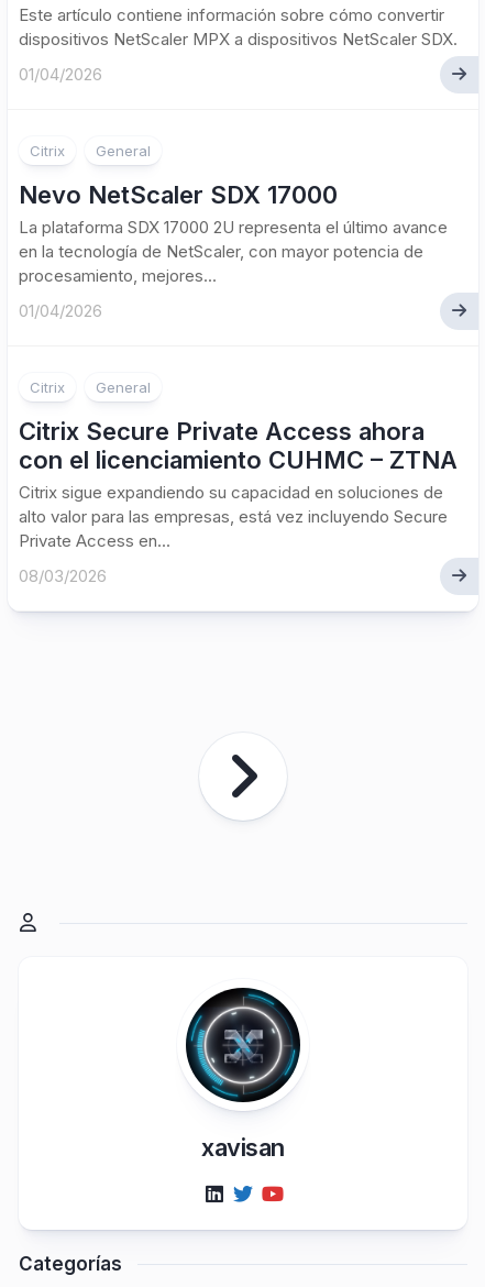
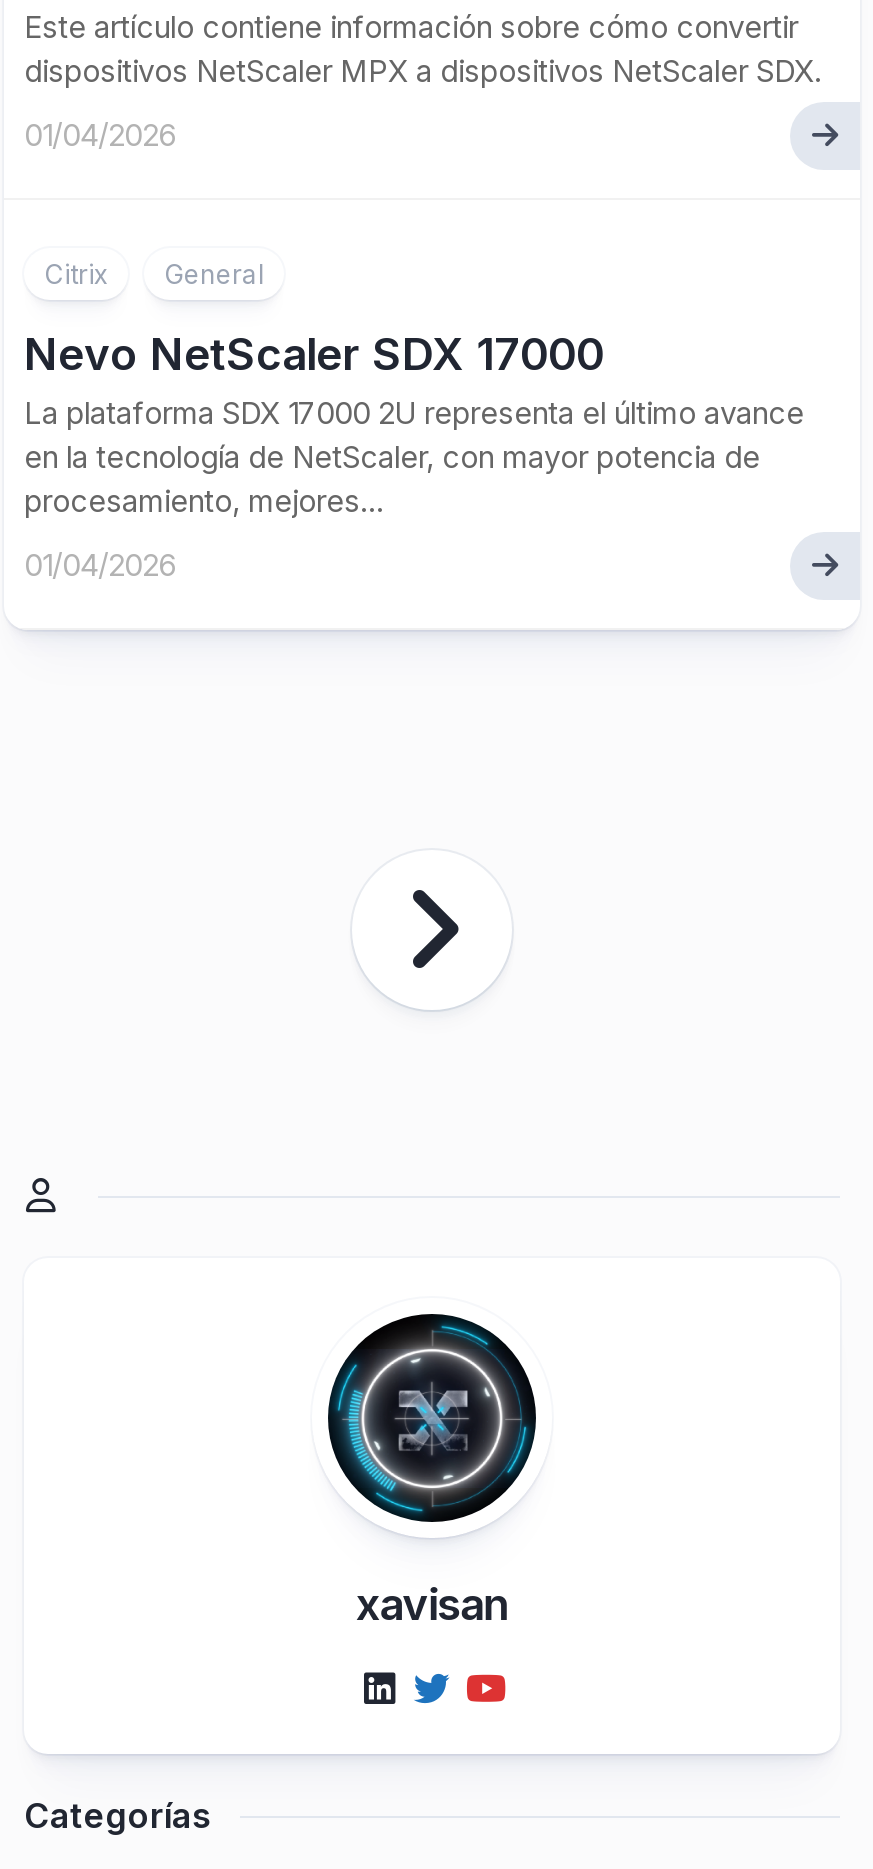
[19,379,458,587] Citrix | General | Citrix Secure Private Access ahora | con el licenciamiento CUHMC – ZTNA | Citrix sigue expandiendo su capacidad en soluciones de | alto valor para las empresas, está vez incluyendo Secure | Private Access en... | 08/03/2026 -> none

